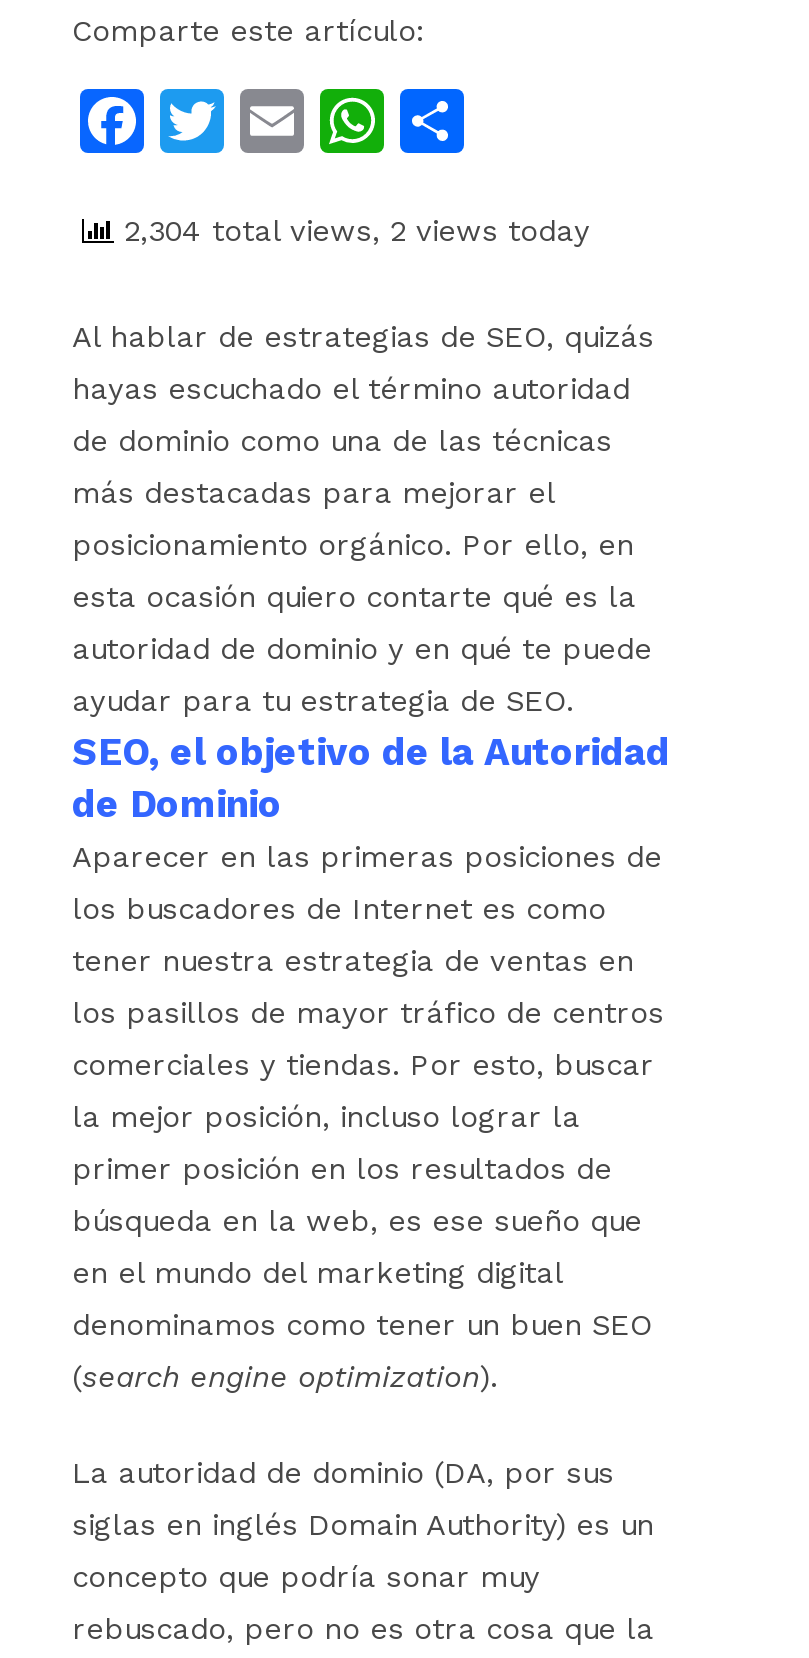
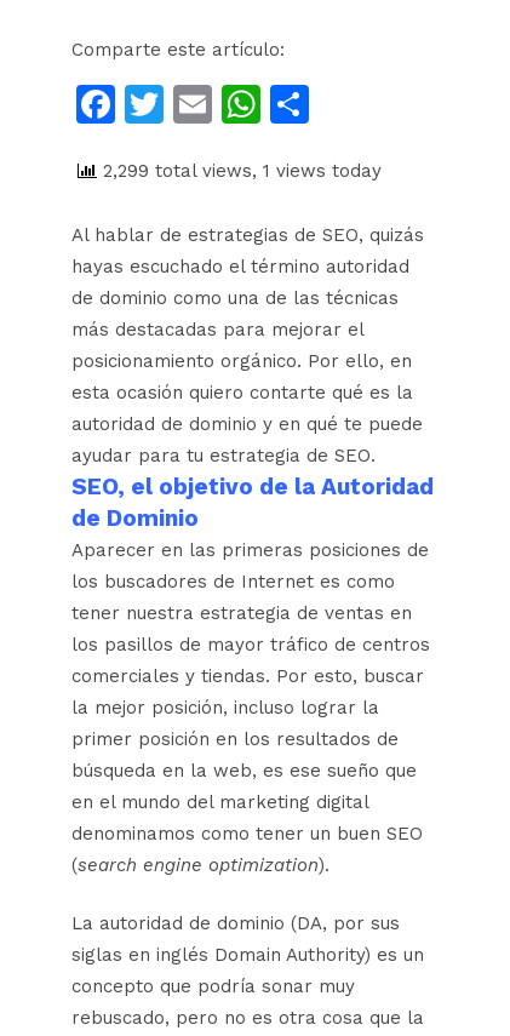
[114,213,590,249] 2,304 total views, 2 views today -> [97,160,382,182] 2,299 total views, 1 views today

